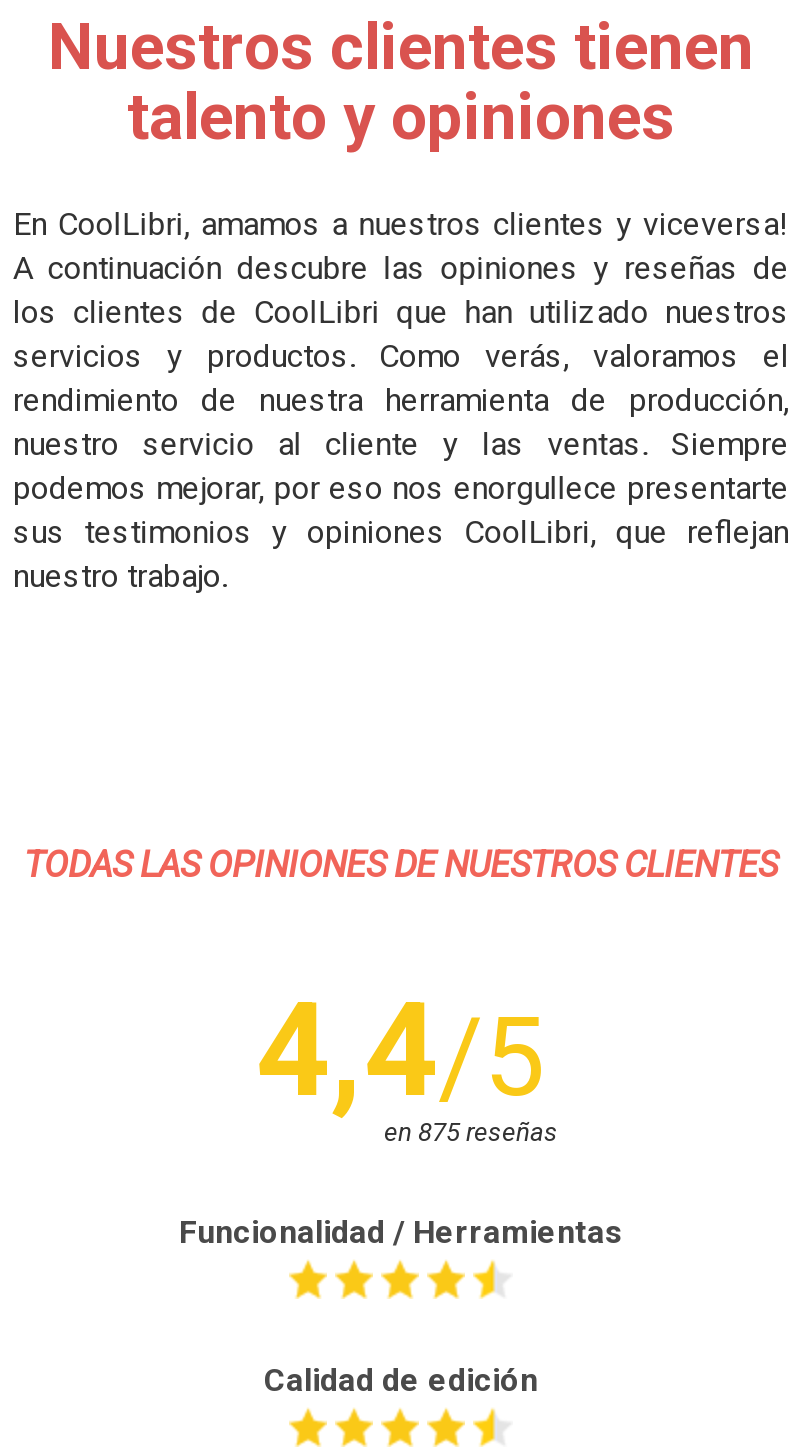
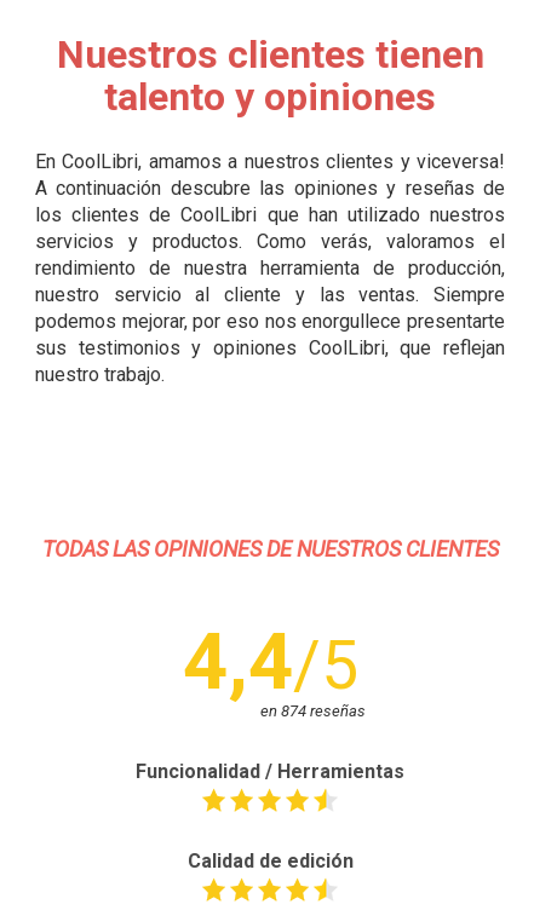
[384,1117,558,1147] en 875 reseñas -> [260,702,365,720] en 874 reseñas

